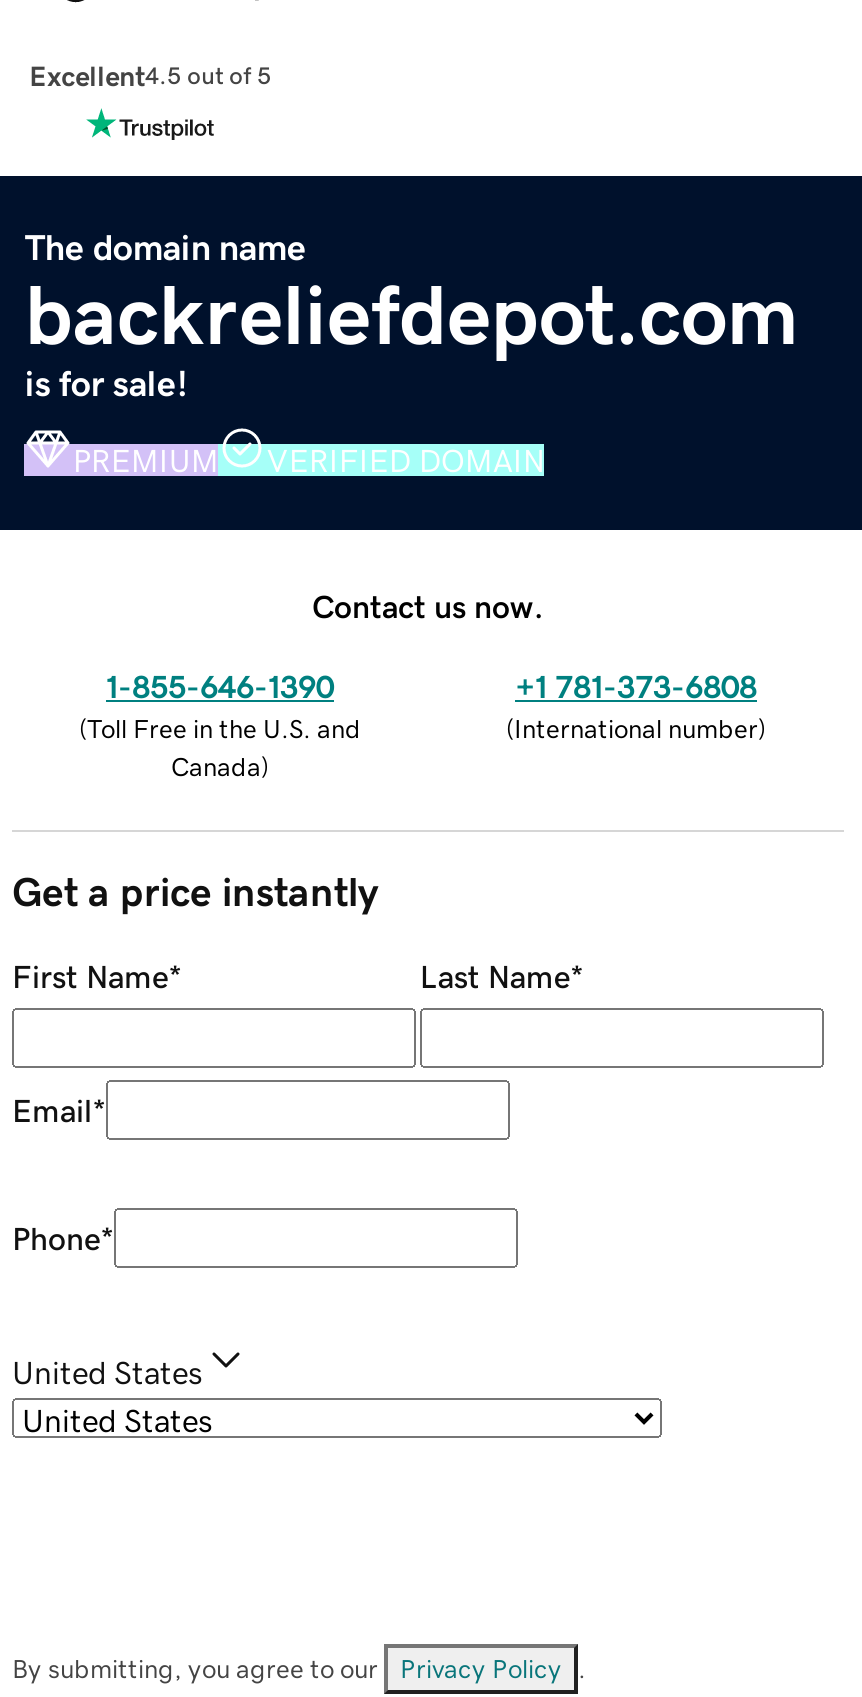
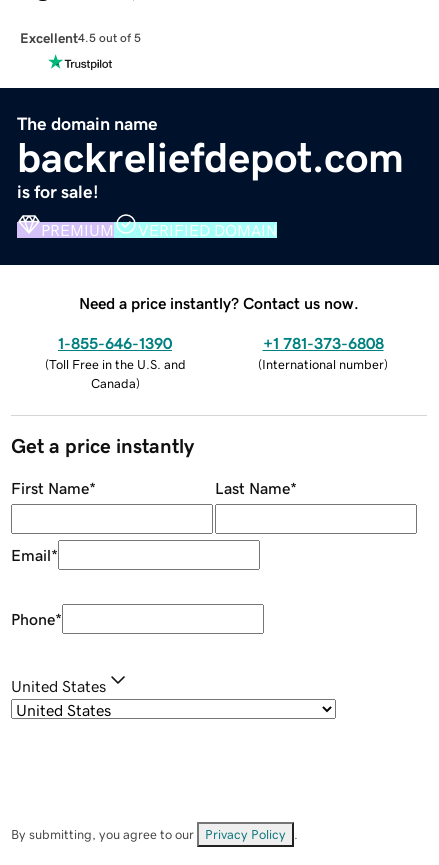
[312,589,544,621] Contact us now. -> [79,295,359,311] Need a price instantly? Contact us now.

